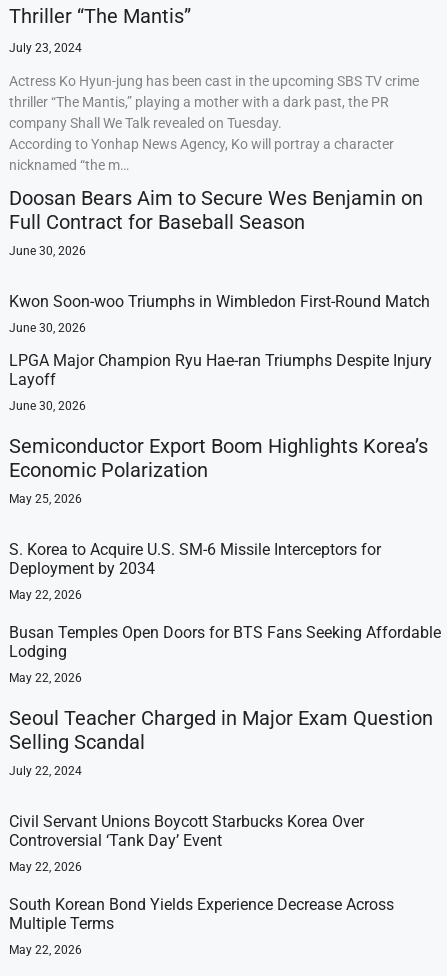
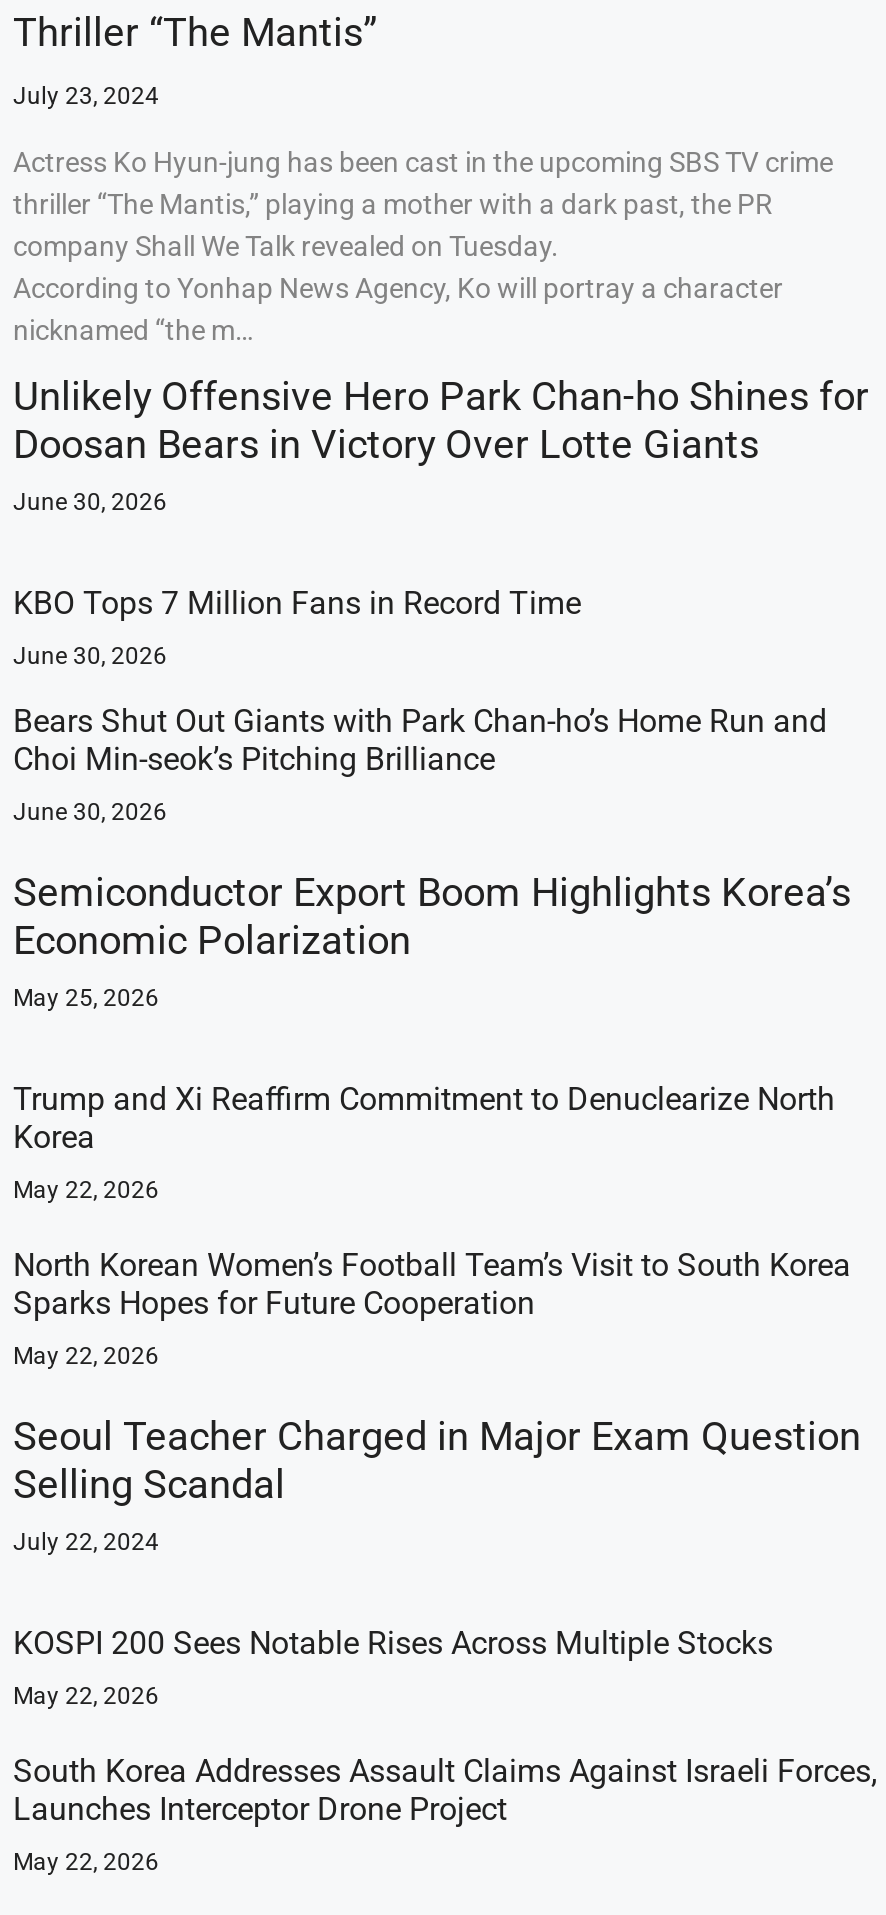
[9,186,423,234] Doosan Bears Aim to Secure Wes Benjamin on | Full Contract for Baseball Season -> [13,372,869,468] Unlikely Offensive Hero Park Chan-ho Shines for | Doosan Bears in Victory Over Lotte Giants
[9,292,430,311] Kwon Soon-woo Triumphs in Wimbledon First-Round Match -> [13,584,581,622] KBO Tops 7 Million Fans in Record Time
[9,351,432,389] LPGA Major Champion Ryu Hae-ran Triumphs Despite Injury | Layoff -> [13,702,827,778] Bears Shut Out Giants with Park Chan-ho’s Home Run and | Choi Min-seok’s Pitching Brilliance
[9,540,381,578] S. Korea to Acquire U.S. SM-6 Missile Interceptors for | Deployment by 2034 -> [13,1080,835,1156] Trump and Xi Reaffirm Commitment to Denuclearize North | Korea
[9,623,441,661] Busan Temples Open Doors for BTS Fans Seeking Affordable | Lodging -> [13,1246,851,1322] North Korean Women’s Football Team’s Visit to South Korea | Sparks Hopes for Future Cooperation
[9,812,364,850] Civil Servant Unions Boycott Starbucks Korea Over | Controversial ‘Tank Day’ Event -> [13,1624,773,1662] KOSPI 200 Sees Notable Rises Across Multiple Stocks
[9,895,394,933] South Korean Bond Yields Experience Decrease Across | Multiple Terms -> [13,1752,877,1828] South Korea Addresses Assault Claims Against Israeli Forces, | Launches Interceptor Drone Project

